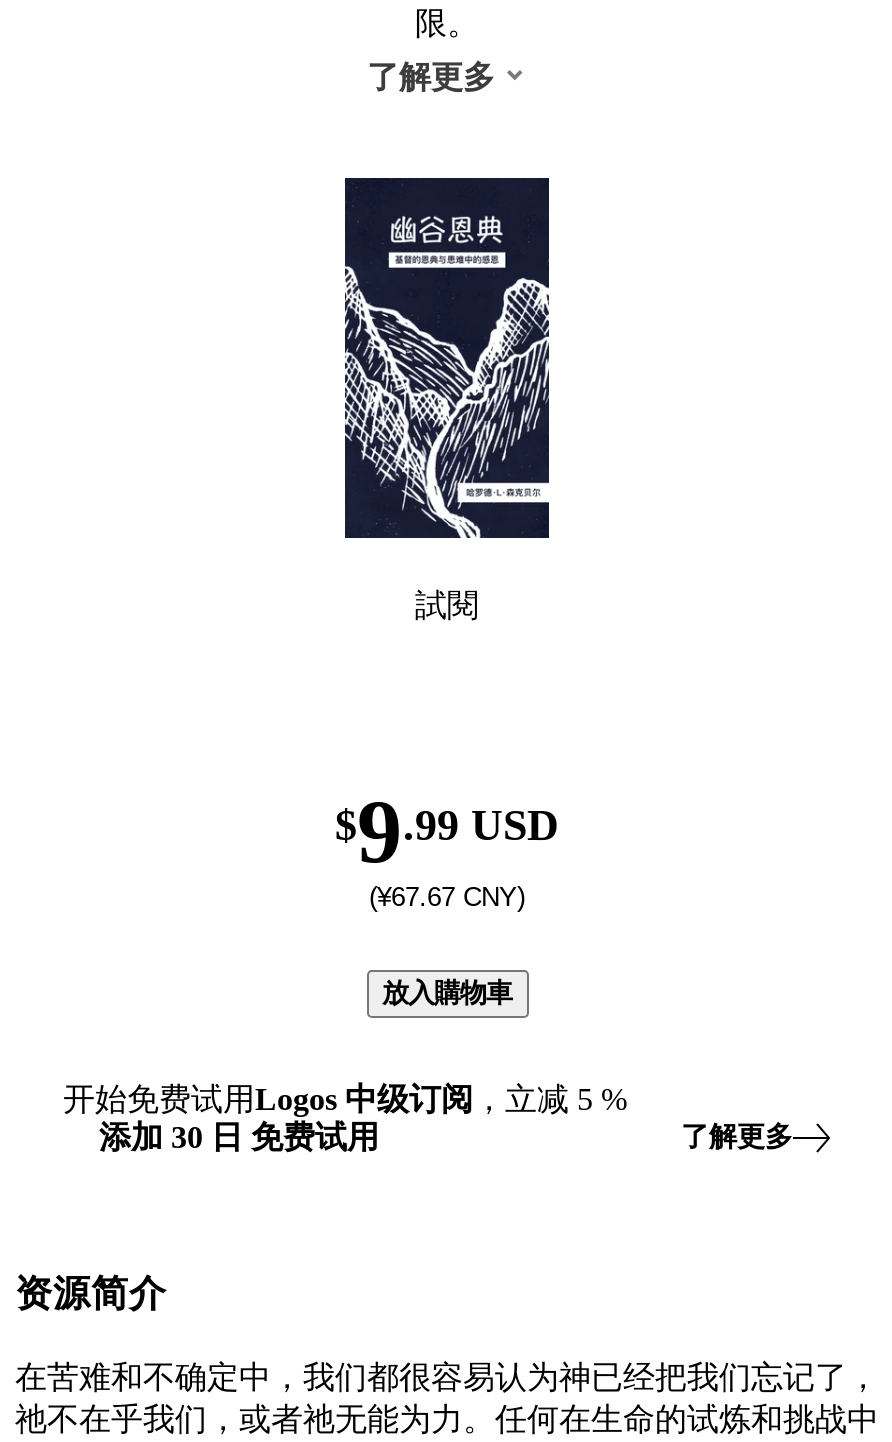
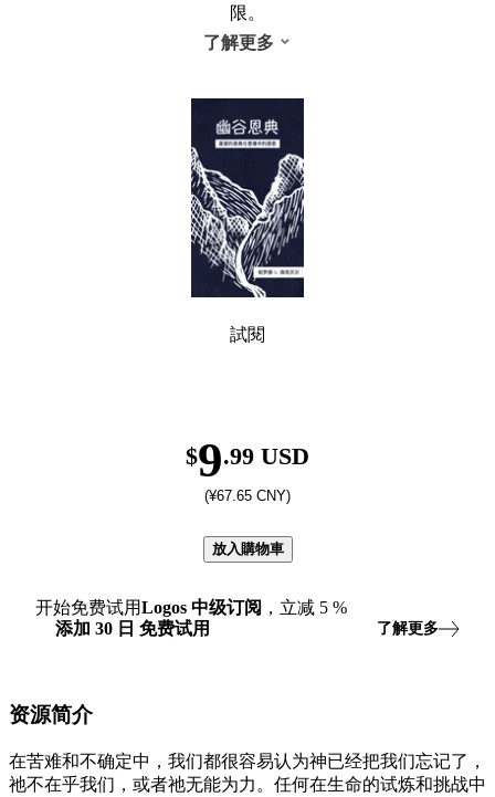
[369,882,525,912] (¥67.67 CNY) -> [204,487,291,504] (¥67.65 CNY)

